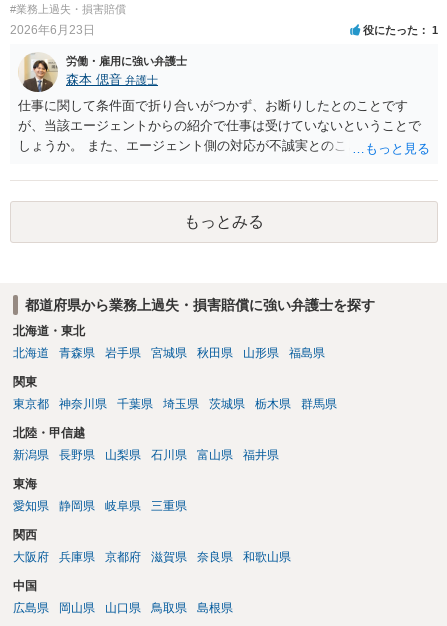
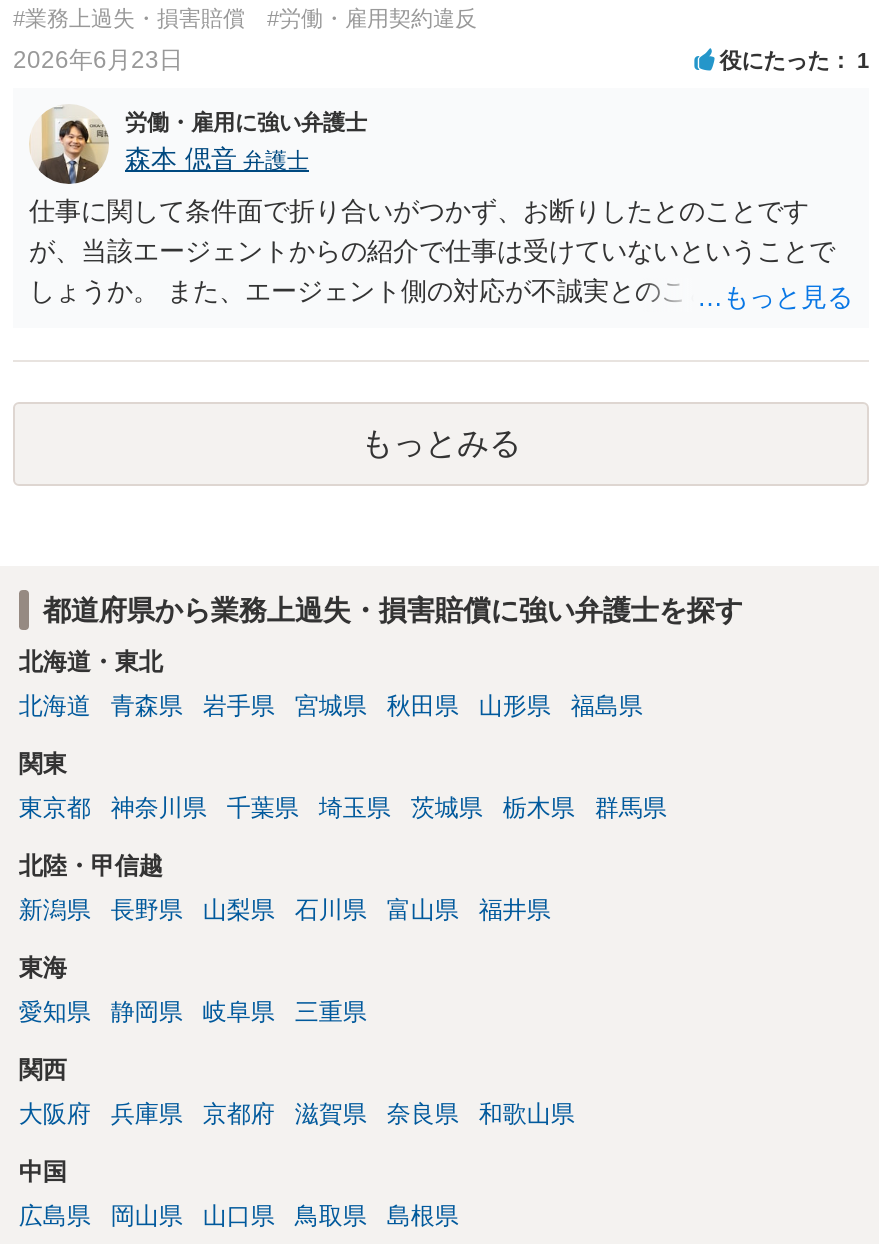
none -> [267,5,477,29] #労働・雇用契約違反

